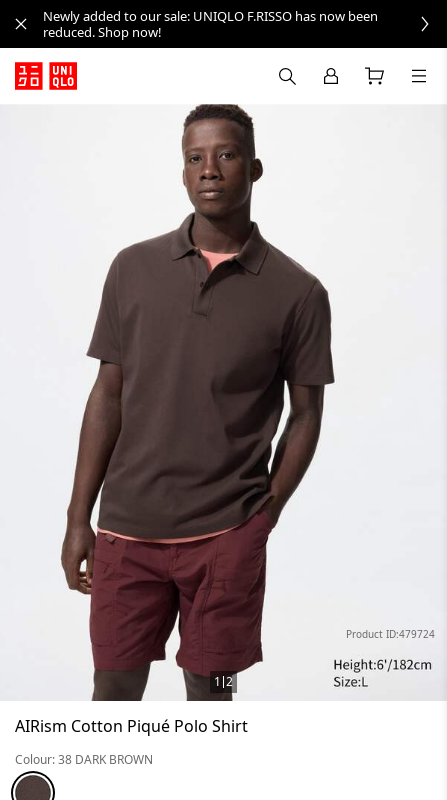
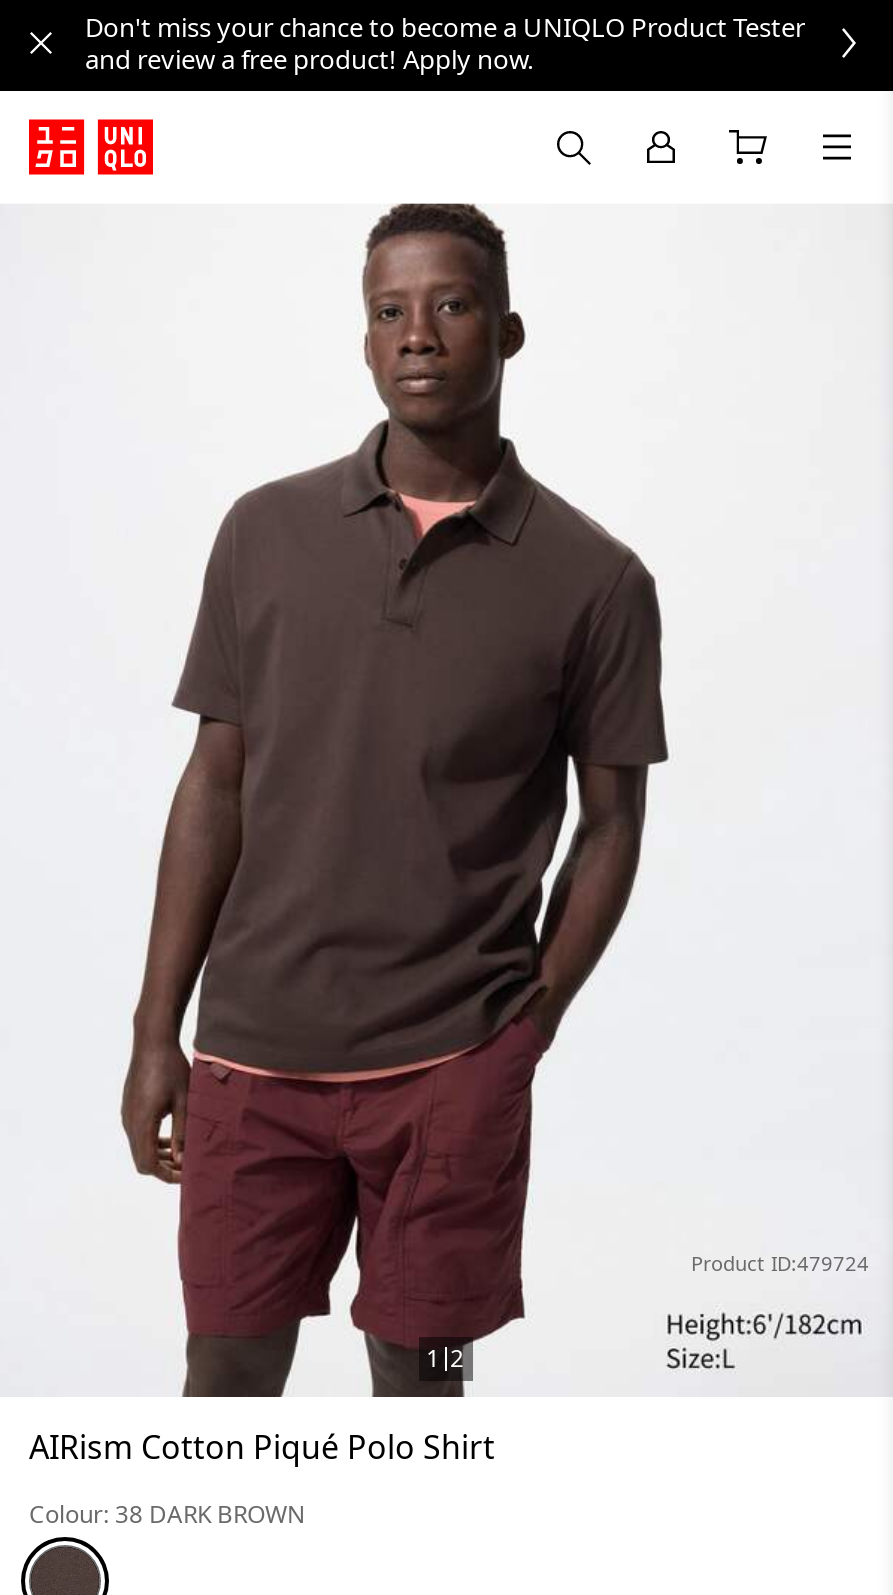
[43,7,378,41] Newly added to our sale: UNIQLO F.RISSO has now been | reduced. Shop now! -> [85,9,805,77] Don't miss your chance to become a UNIQLO Product Tester | and review a free product! Apply now.

